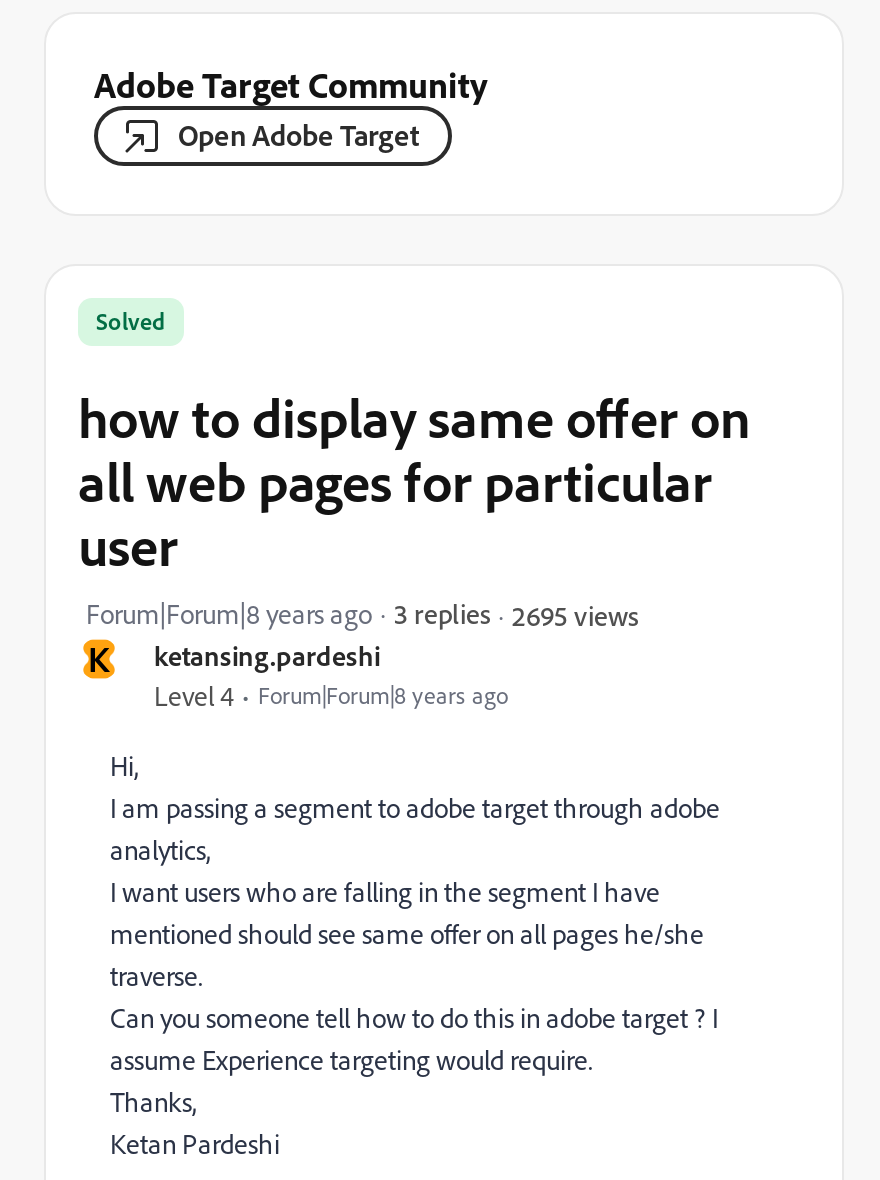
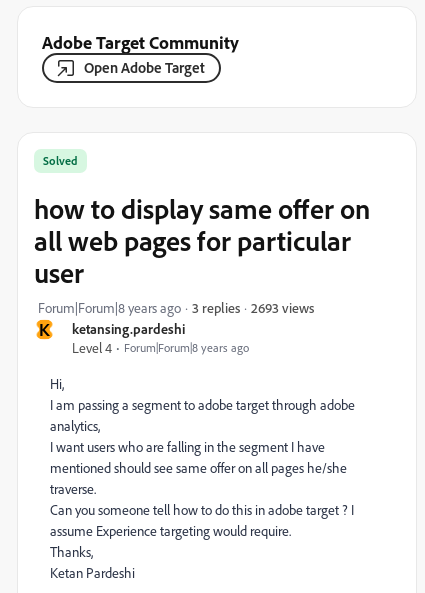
[512,597,638,631] 2695 views -> [251,298,314,315] 2693 views

